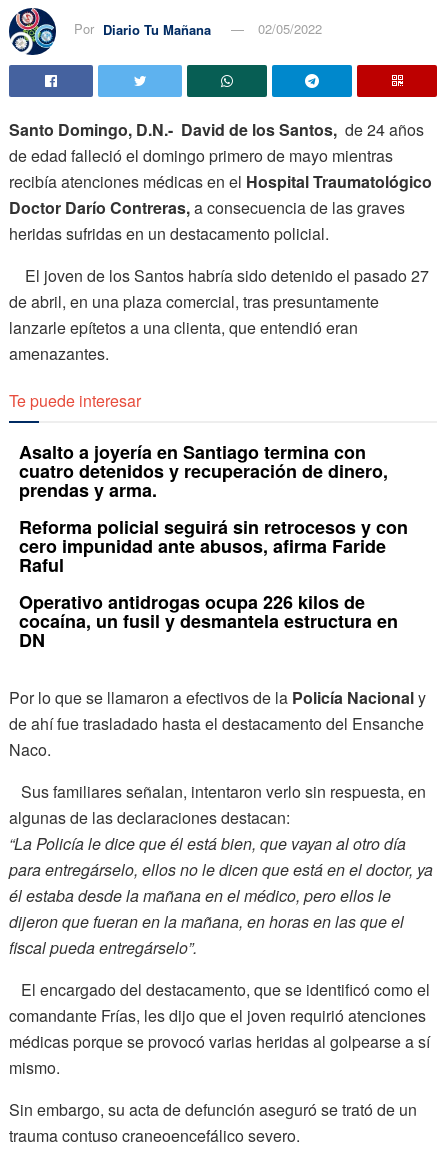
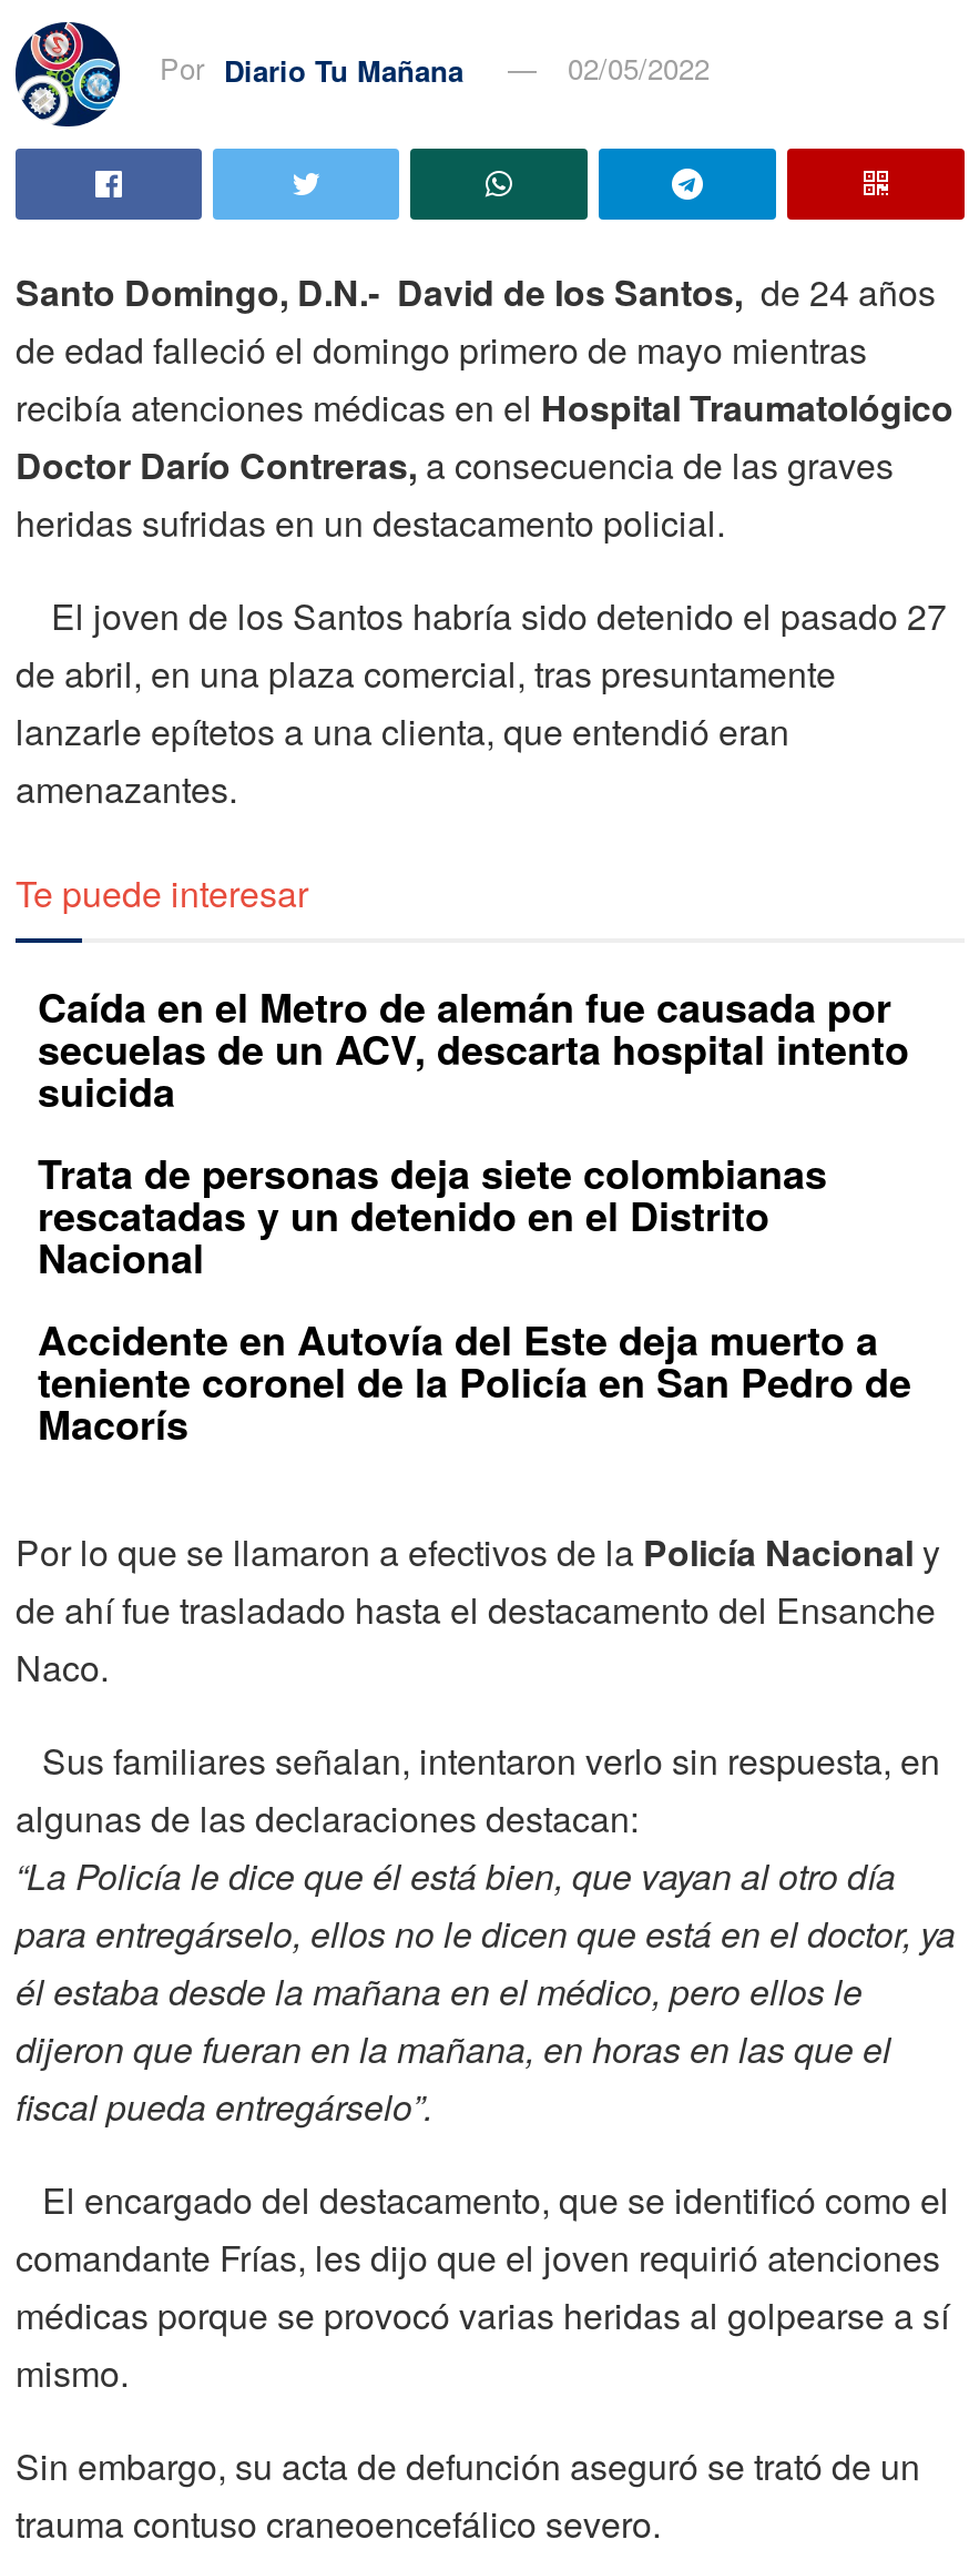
[19,439,408,653] Asalto a joyería en Santiago termina con | cuatro detenidos y recuperación de dinero, | prendas y arma. | Reforma policial seguirá sin retrocesos y con | cero impunidad ante abusos, afirma Faride | Raful | Operativo antidrogas ocupa 226 kilos de | cocaína, un fusil y desmantela estructura en | DN -> [38,977,911,1452] Caída en el Metro de alemán fue causada por | secuelas de un ACV, descarta hospital intento | suicida | Trata de personas deja siete colombianas | rescatadas y un detenido en el Distrito | Nacional | Accidente en Autovía del Este deja muerto a | teniente coronel de la Policía en San Pedro de | Macorís

